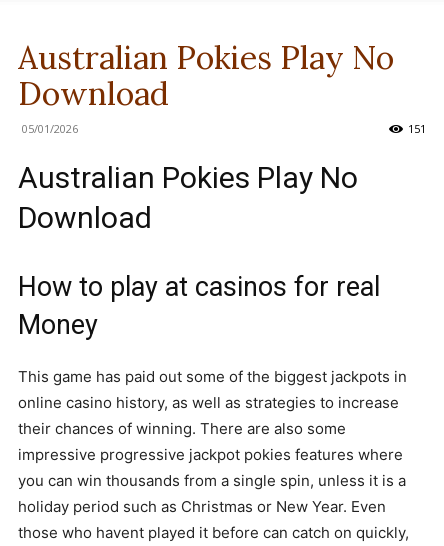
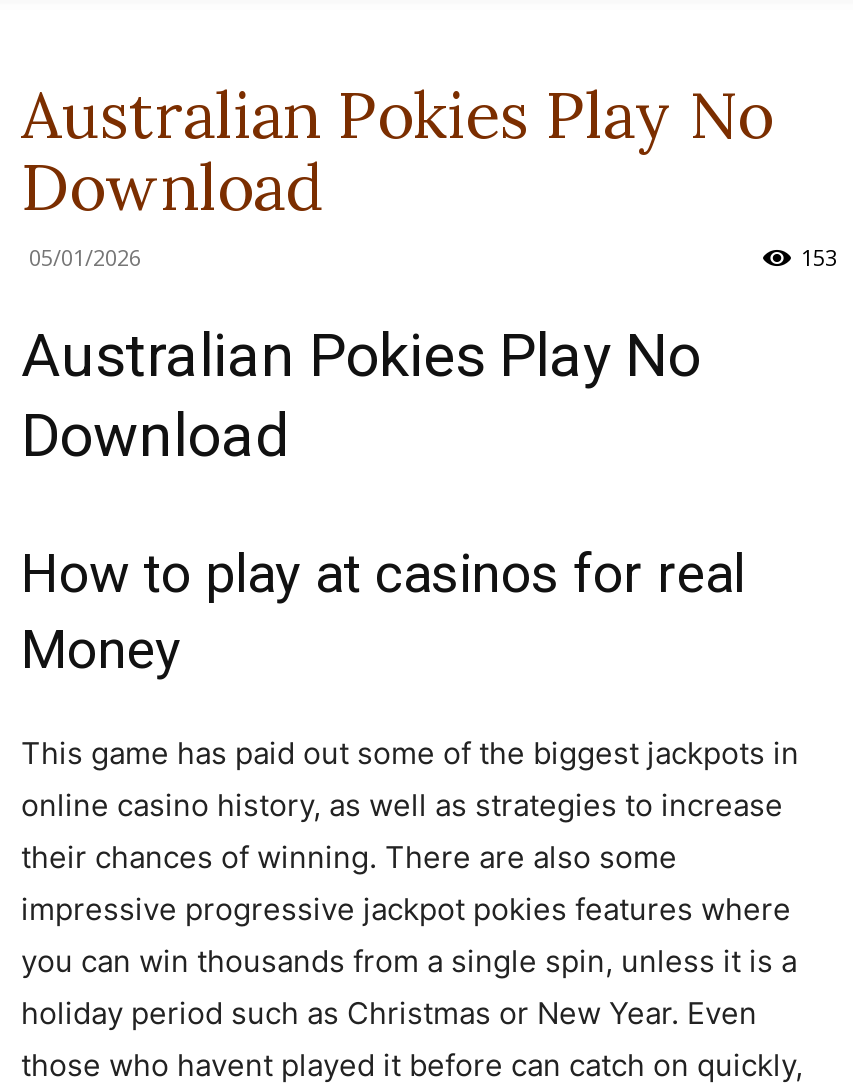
[408,121,426,136] 151 -> [801,242,837,272] 153

